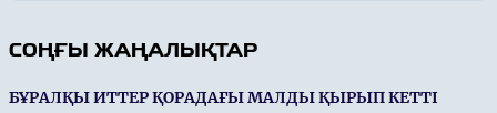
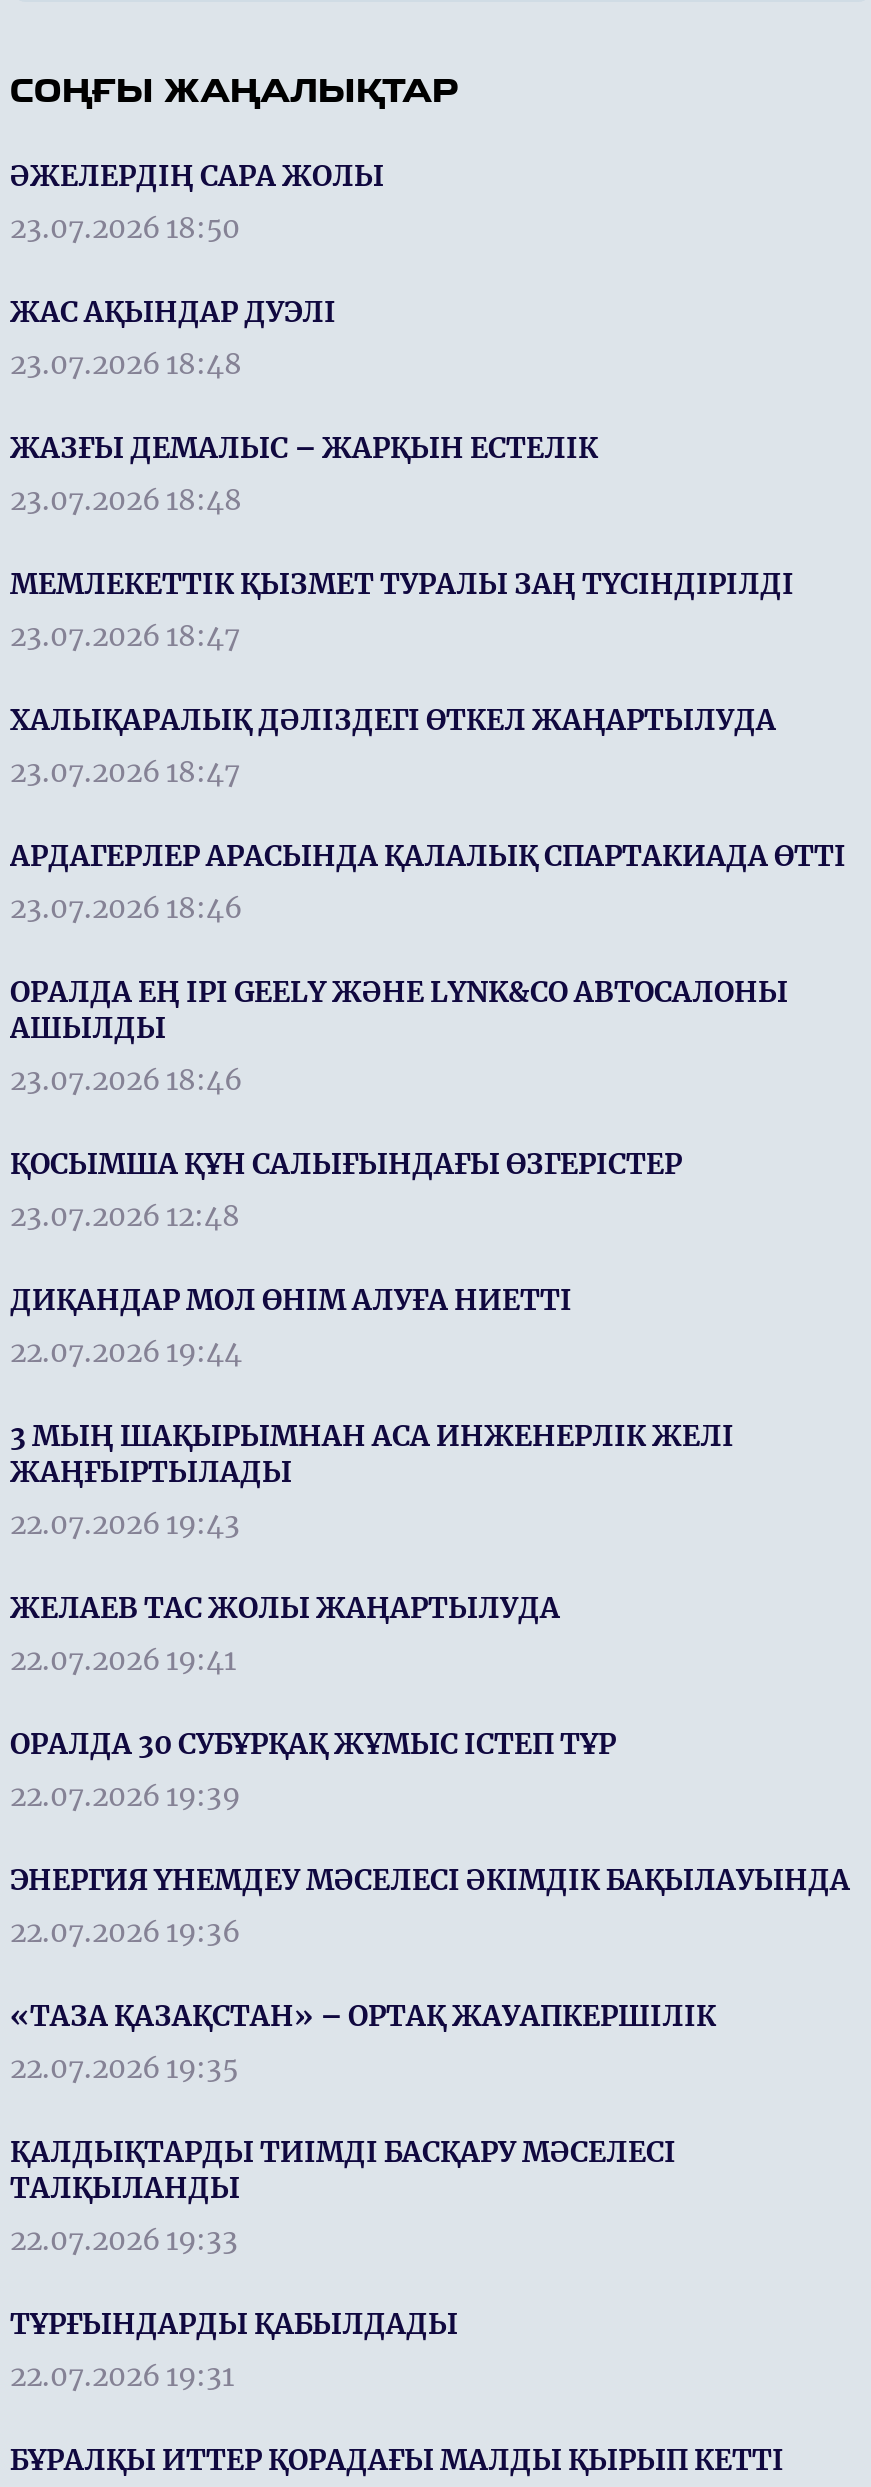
none -> [10,158,850,2394] ӘЖЕЛЕРДІҢ САРА ЖОЛЫ | 23.07.2026 18:50 | ЖАС АҚЫНДАР ДУЭЛІ | 23.07.2026 18:48 | ЖАЗҒЫ ДЕМАЛЫС – ЖАРҚЫН ЕСТЕЛІК | 23.07.2026 18:48 | МЕМЛЕКЕТТІК ҚЫЗМЕТ ТУРАЛЫ ЗАҢ ТҮСІНДІРІЛДІ | 23.07.2026 18:47 | ХАЛЫҚАРАЛЫҚ ДӘЛІЗДЕГІ ӨТКЕЛ ЖАҢАРТЫЛУДА | 23.07.2026 18:47 | АРДАГЕРЛЕР АРАСЫНДА ҚАЛАЛЫҚ СПАРТАКИАДА ӨТТІ | 23.07.2026 18:46 | ОРАЛДА ЕҢ ІРІ GEELY ЖӘНЕ LYNK&CO АВТОСАЛОНЫ | АШЫЛДЫ | 23.07.2026 18:46 | ҚОСЫМША ҚҰН САЛЫҒЫНДАҒЫ ӨЗГЕРІСТЕР | 23.07.2026 12:48 | ДИҚАНДАР МОЛ ӨНІМ АЛУҒА НИЕТТІ | 22.07.2026 19:44 | 3 МЫҢ ШАҚЫРЫМНАН АСА ИНЖЕНЕРЛІК ЖЕЛІ | ЖАҢҒЫРТЫЛАДЫ | 22.07.2026 19:43 | ЖЕЛАЕВ ТАС ЖОЛЫ ЖАҢАРТЫЛУДА | 22.07.2026 19:41 | ОРАЛДА 30 СУБҰРҚАҚ ЖҰМЫС ІСТЕП ТҰР | 22.07.2026 19:39 | ЭНЕРГИЯ ҮНЕМДЕУ МӘСЕЛЕСІ ӘКІМДІК БАҚЫЛАУЫНДА | 22.07.2026 19:36 | «ТАЗА ҚАЗАҚСТАН» – ОРТАҚ ЖАУАПКЕРШІЛІК | 22.07.2026 19:35 | ҚАЛДЫҚТАРДЫ ТИІМДІ БАСҚАРУ МӘСЕЛЕСІ | ТАЛҚЫЛАНДЫ | 22.07.2026 19:33 | ТҰРҒЫНДАРДЫ ҚАБЫЛДАДЫ | 22.07.2026 19:31

